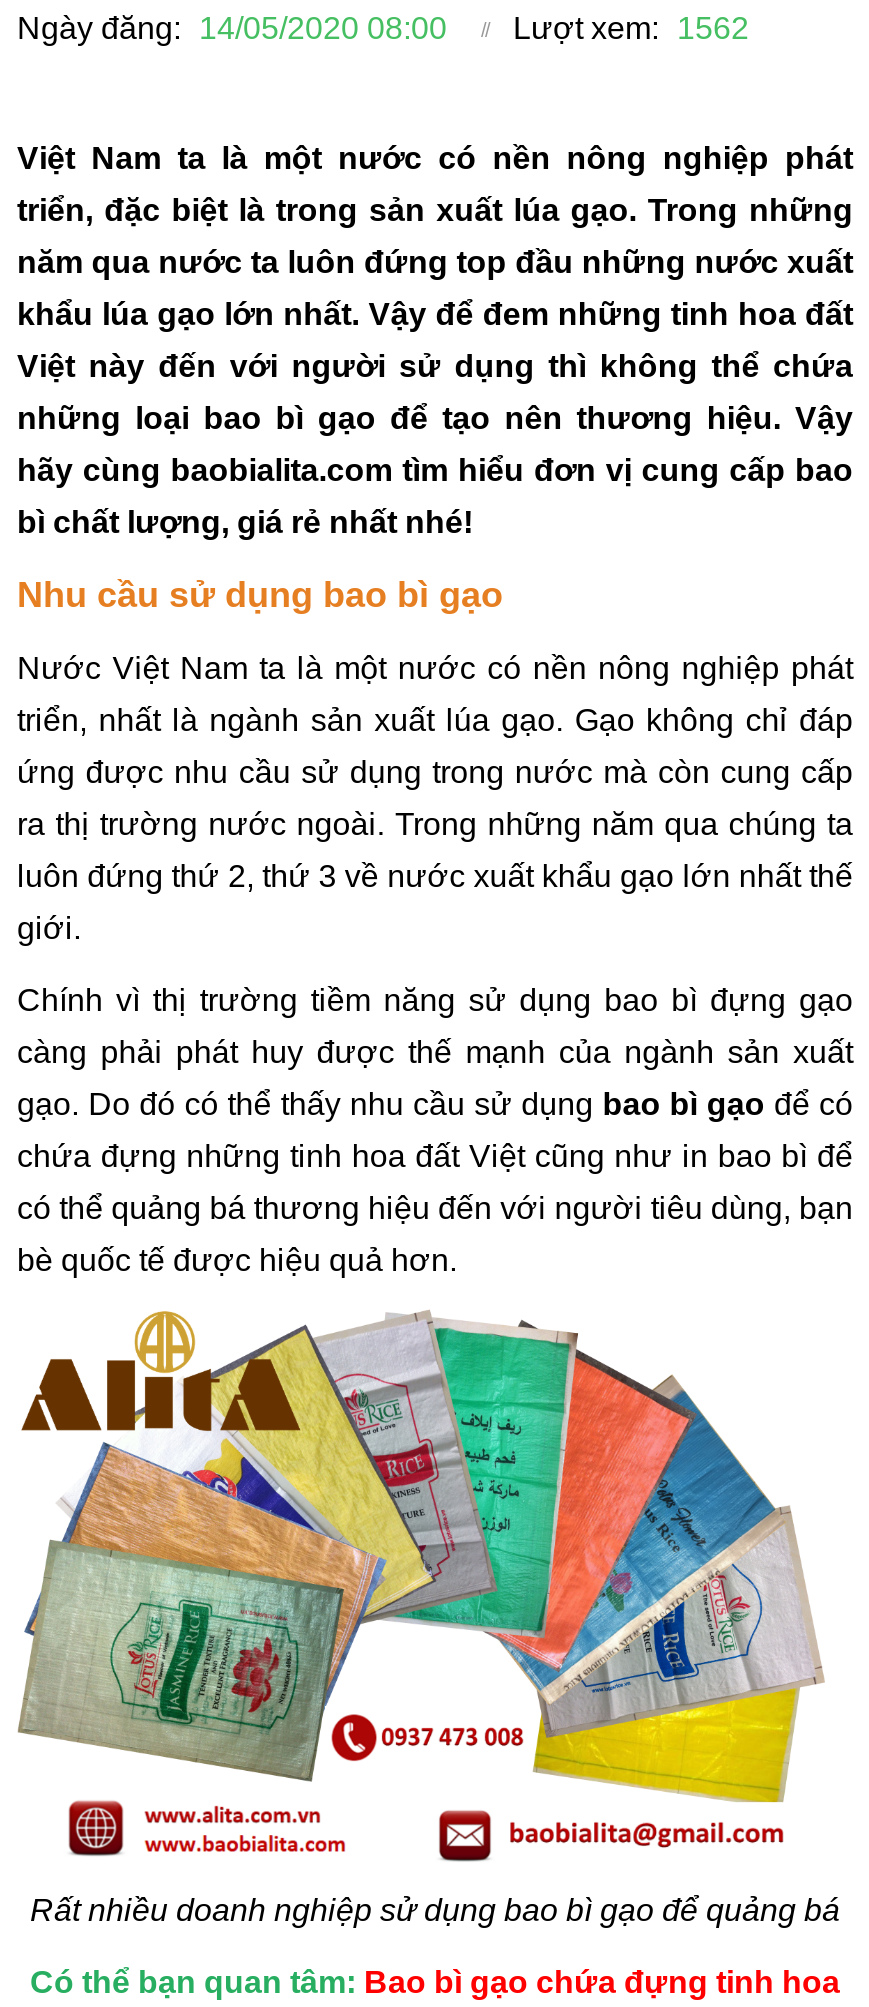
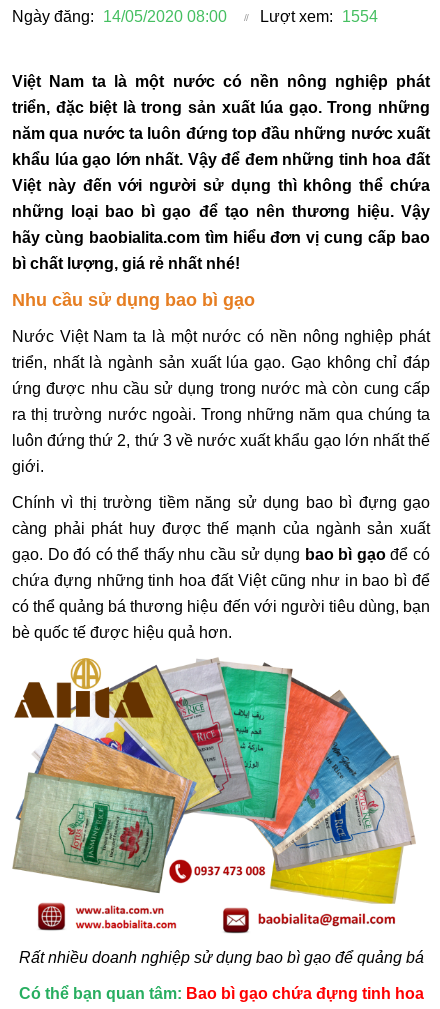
[17,11,749,45] Ngày đăng: 14/05/2020 08:00 Lượt xem: 1562 -> [12,8,378,25] Ngày đăng: 14/05/2020 08:00 Lượt xem: 1554

